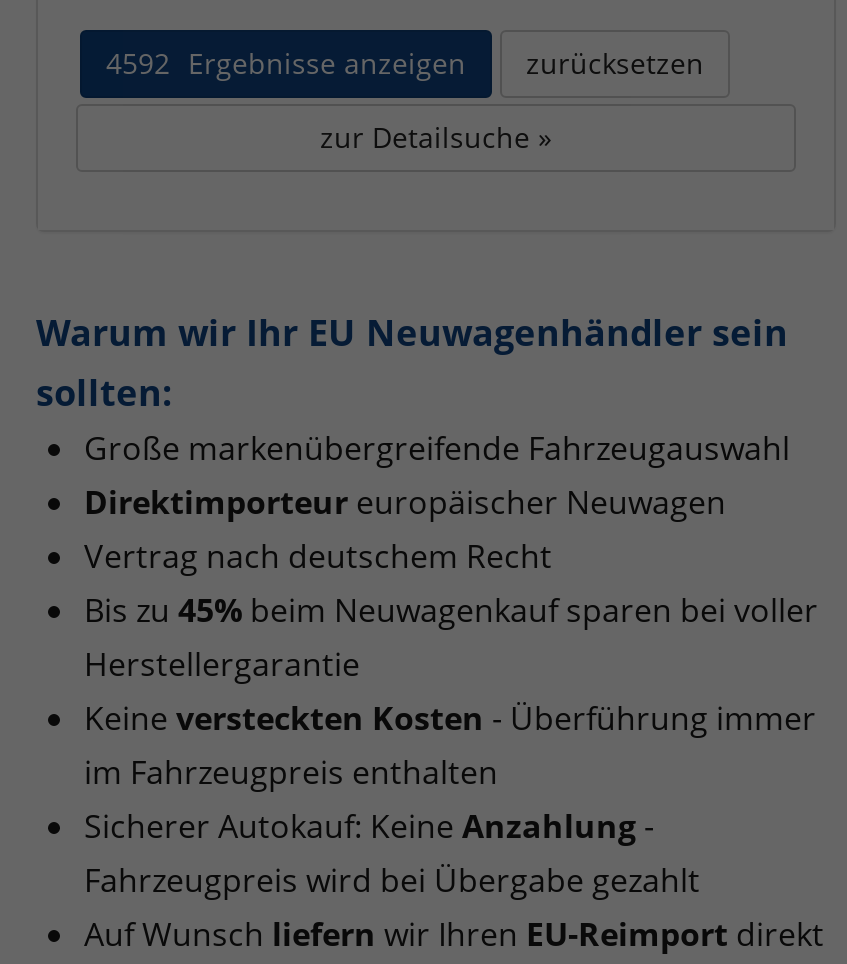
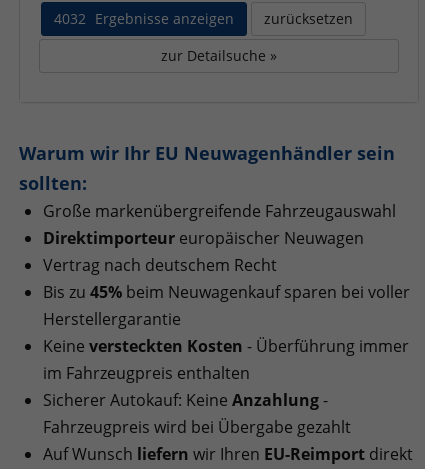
[106,45,466,83] 4592 Ergebnisse anzeigen -> [54,9,234,28] 4032 Ergebnisse anzeigen

